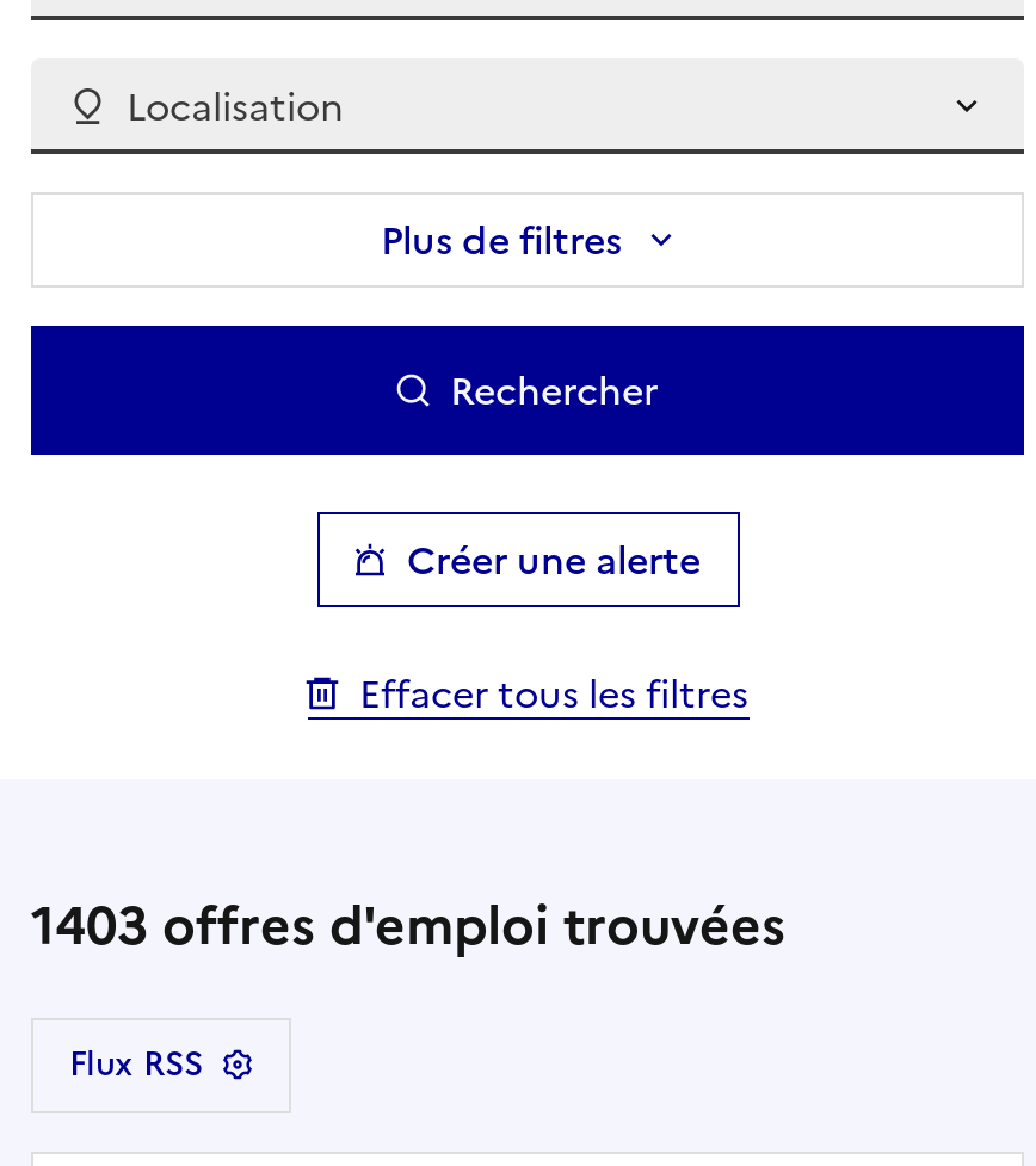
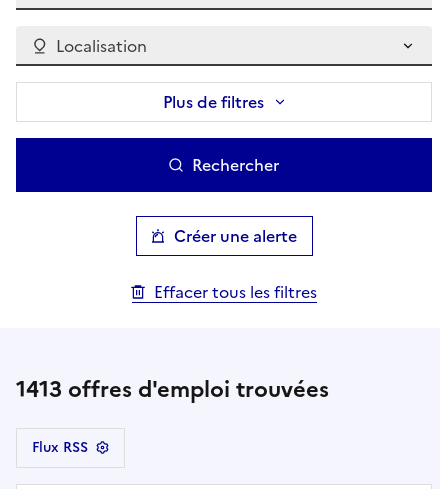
[31,886,785,964] 1403 offres d'emploi trouvées -> [16,372,329,405] 1413 offres d'emploi trouvées

